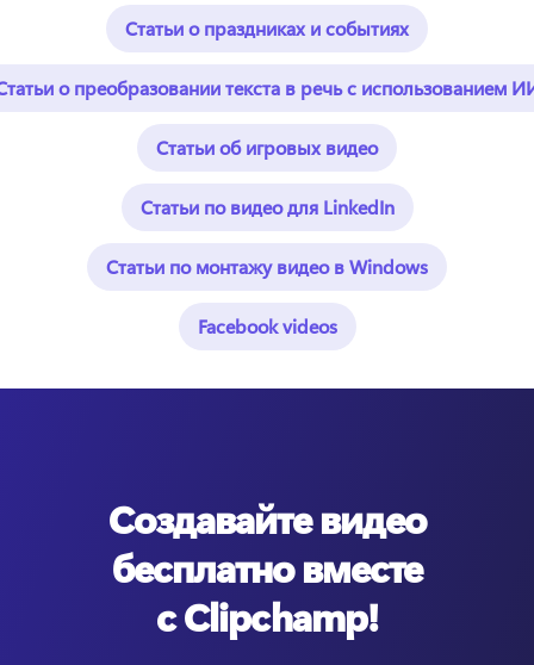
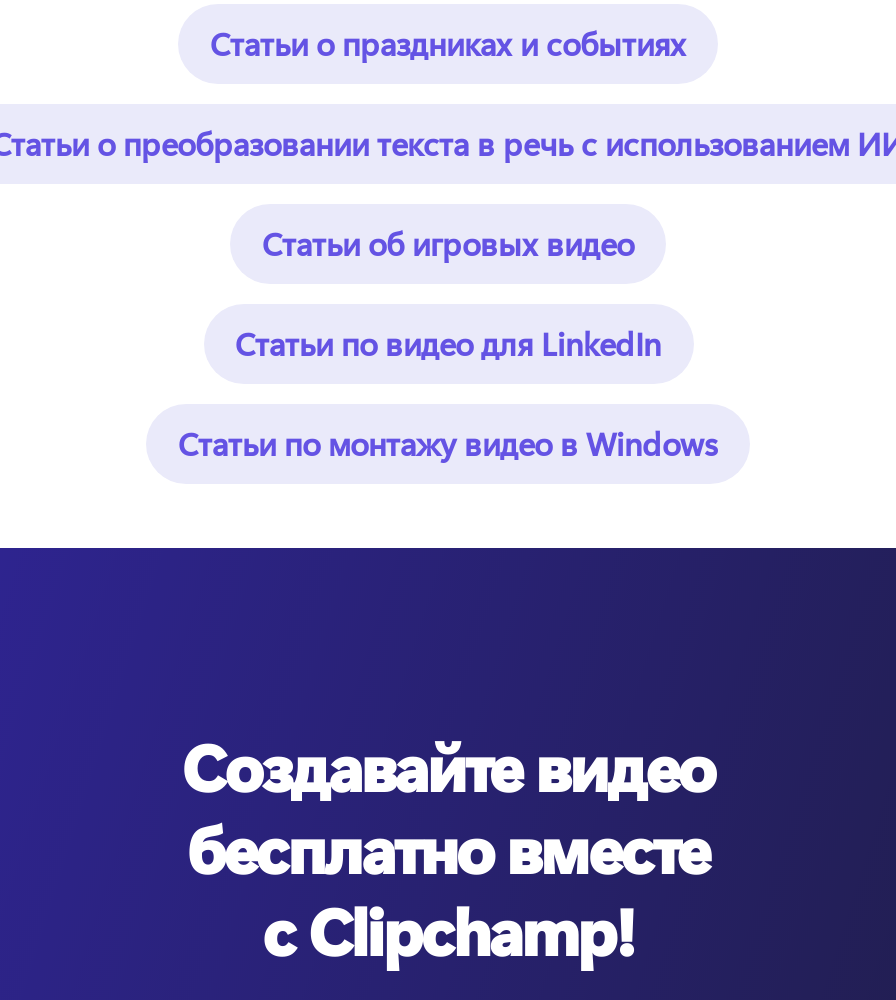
[197,313,337,338] Facebook videos -> none

